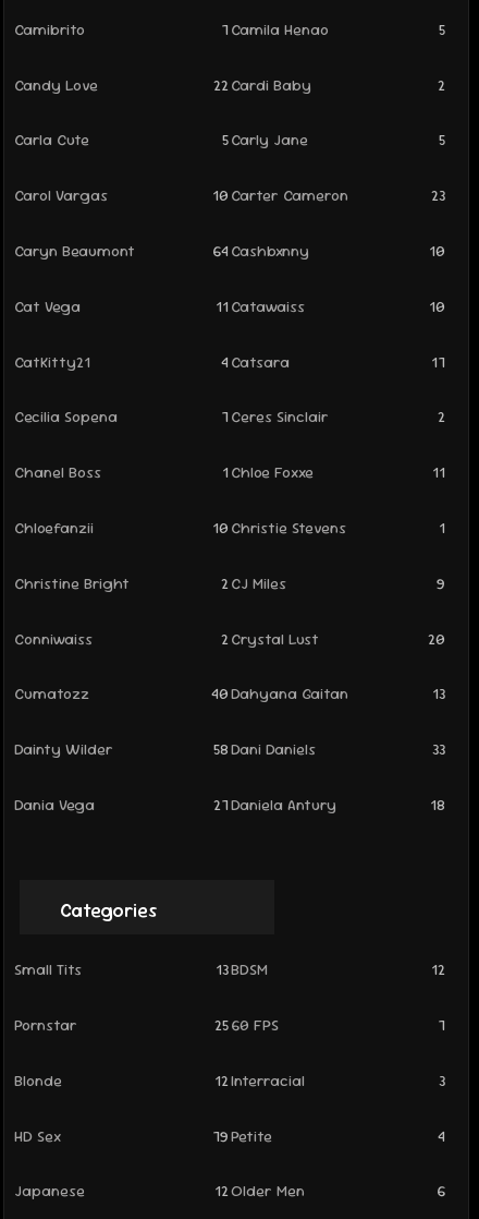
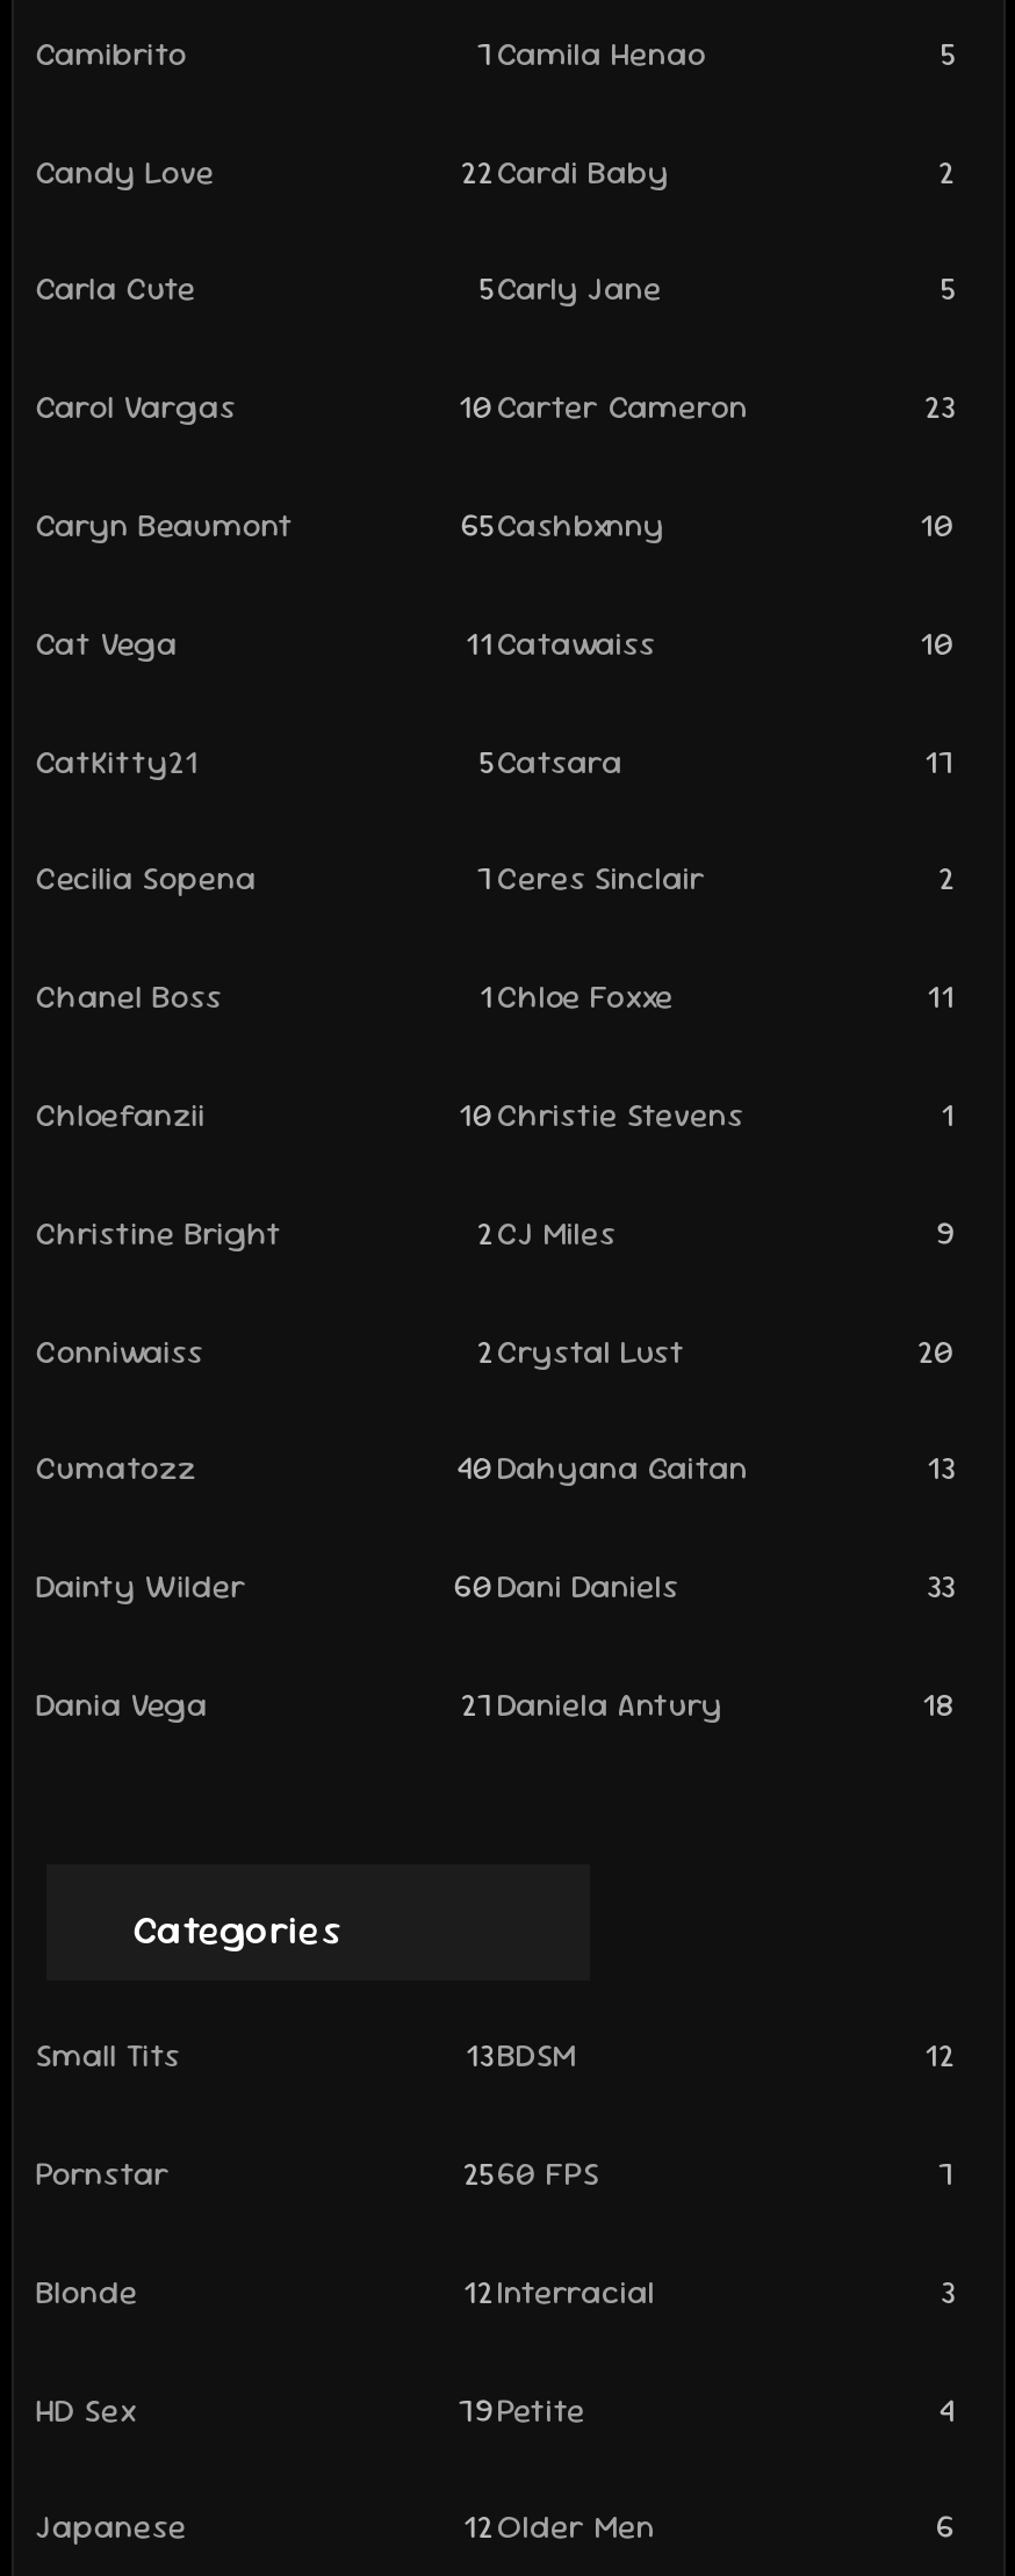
[213,241,309,261] 64 Cashbxnny -> [461,504,664,546] 65 Cashbxnny
[221,352,290,371] 4 Catsara -> [479,740,622,782] 5 Catsara
[214,739,316,759] 58 Dani Daniels -> [454,1565,678,1607] 60 Dani Daniels

